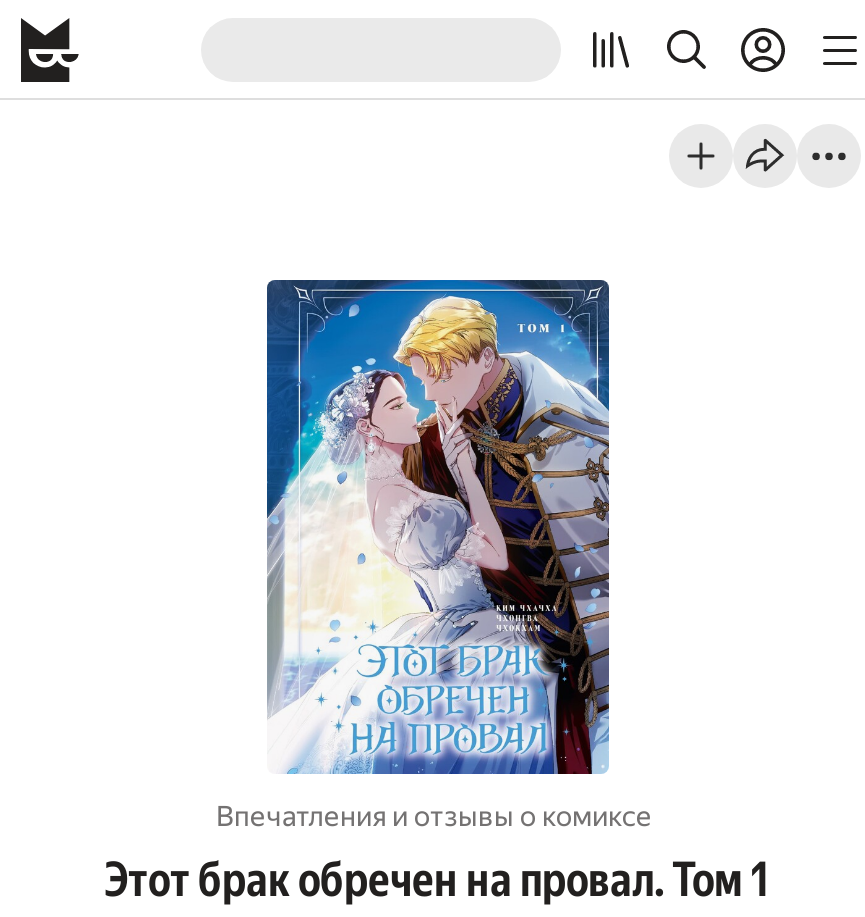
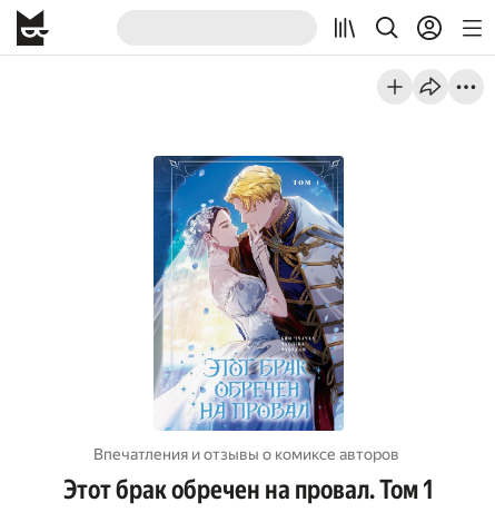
[216,800,652,832] Впечатления и отзывы о комиксе -> [93,445,399,463] Впечатления и отзывы о комиксе авторов

